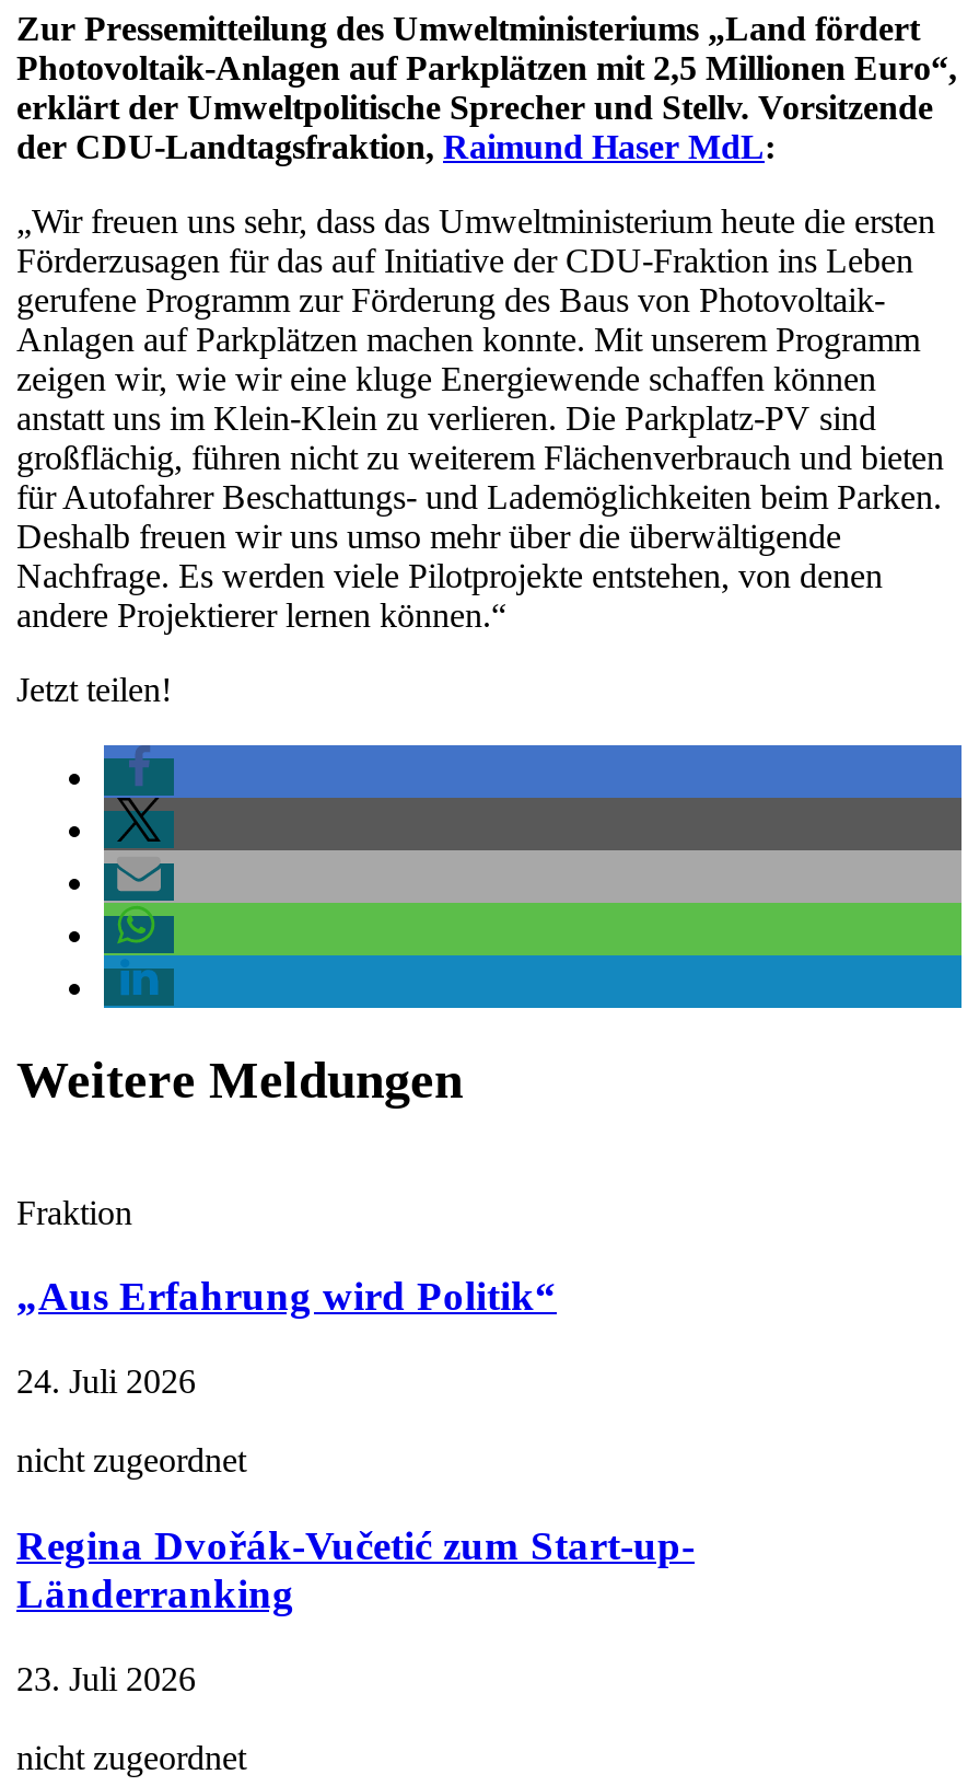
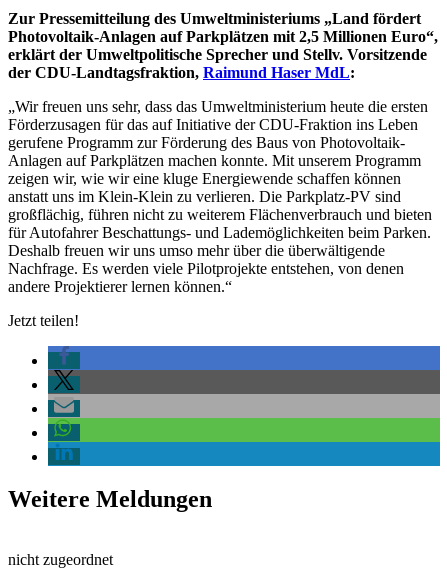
[16,1193,695,1696] Fraktion | „Aus Erfahrung wird Politik“ | 24. Juli 2026 | nicht zugeordnet | Regina Dvořák-Vučetić zum Start-up- | Länderranking | 23. Juli 2026 -> none

